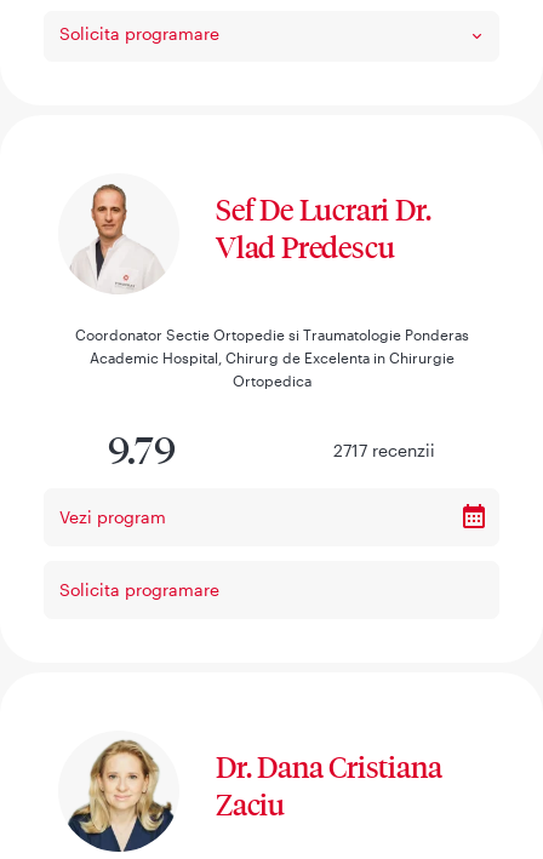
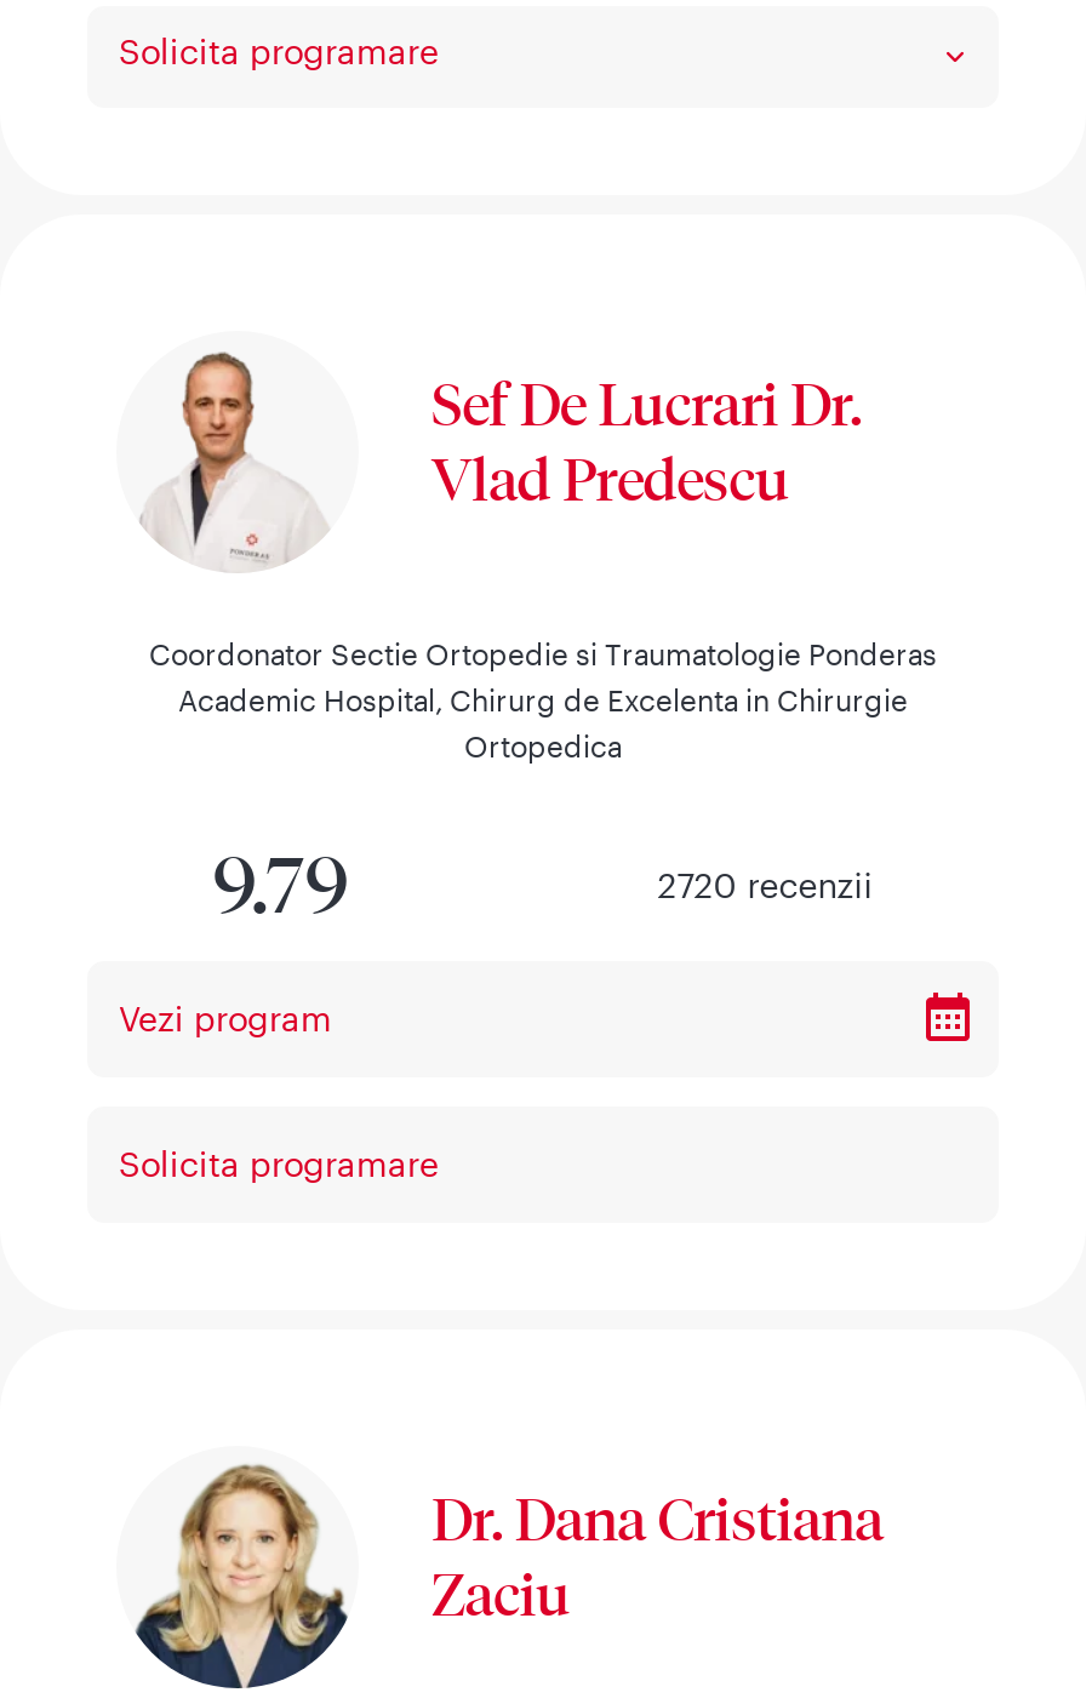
[333,440,435,461] 2717 recenzii -> [657,865,873,907] 2720 recenzii

